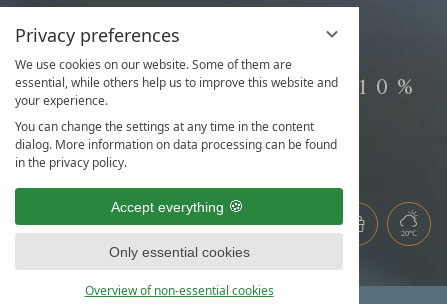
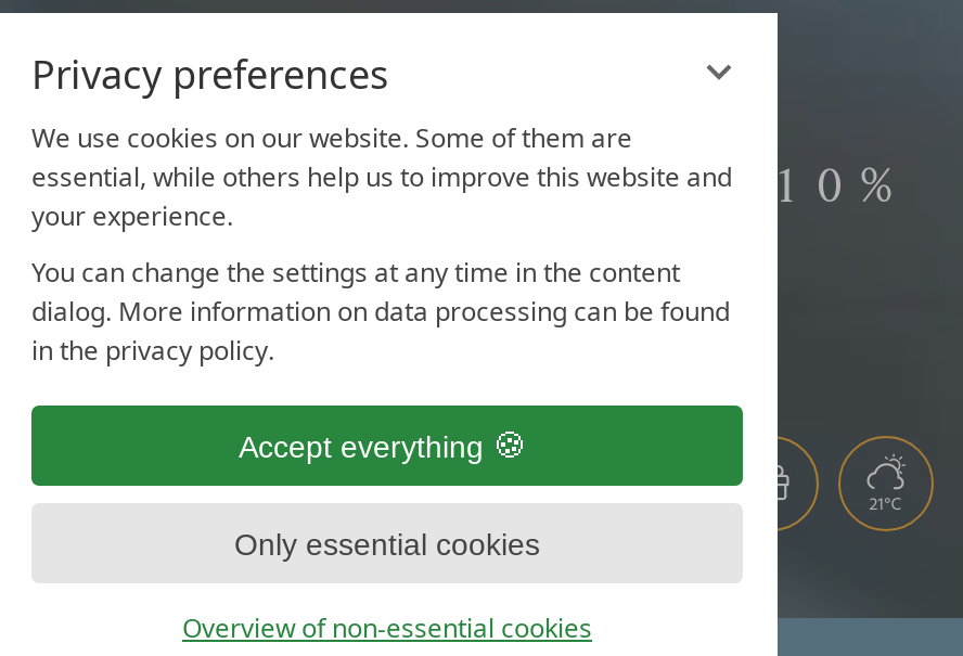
[401,228,417,239] 20°C -> [869,491,902,515] 21°C

